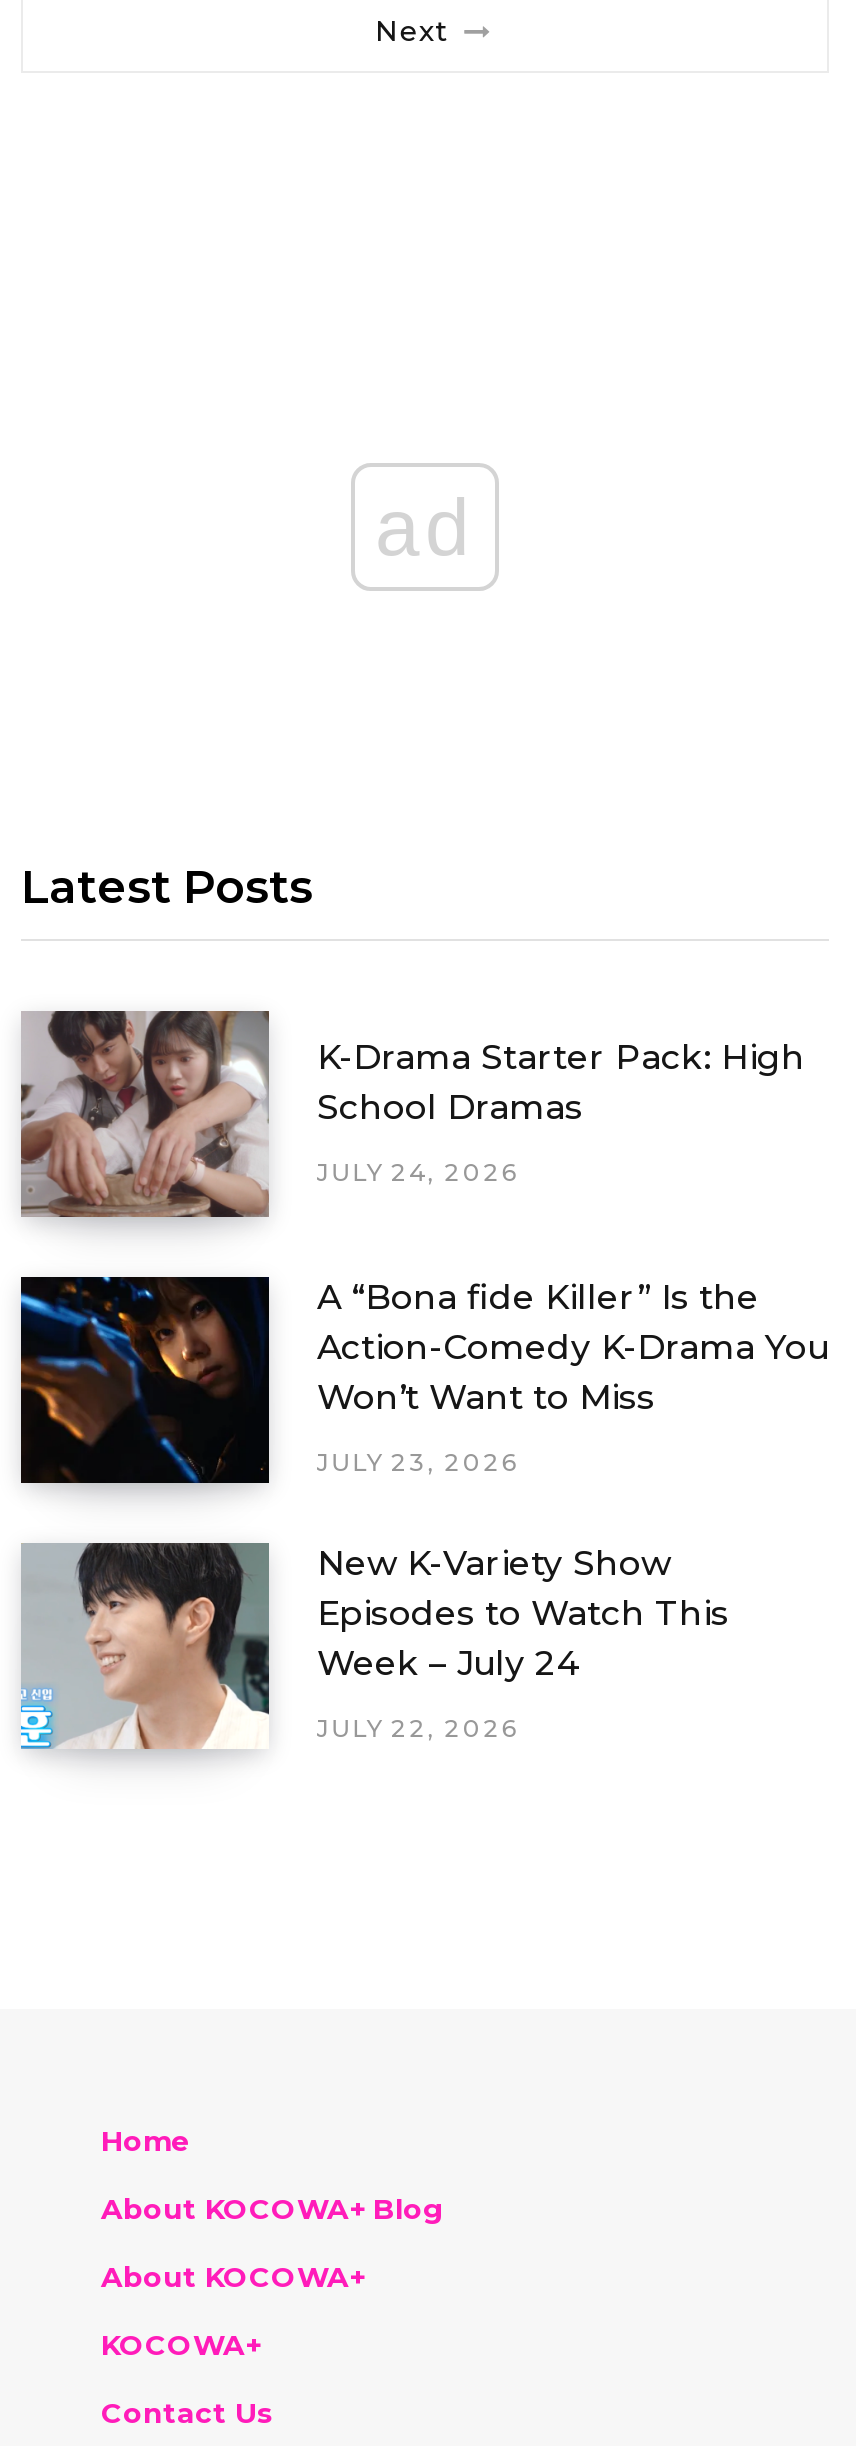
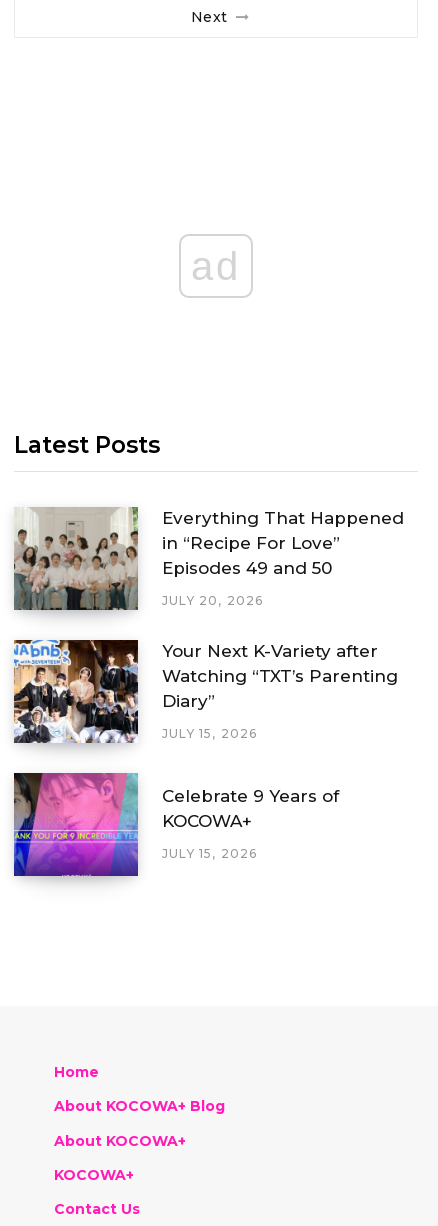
[21,1010,805,1218] [image] | K-Drama Starter Pack: High | School Dramas -> [14,507,404,611] [image] | Everything That Happened | in “Recipe For Love” | Episodes 49 and 50
[317,1156,518,1186] JULY 24, 2026 -> [162,593,264,608] JULY 20, 2026
[19,1274,829,1486] [image] | A “Bona fide Killer” Is the | Action-Comedy K-Drama You | Won’t Want to Miss -> [13,639,398,744] [image] | Your Next K-Variety after | Watching “TXT’s Parenting | Diary”
[317,1447,518,1477] JULY 23, 2026 -> [162,726,258,741] JULY 15, 2026
[21,1542,729,1750] [image] | New K-Variety Show | Episodes to Watch This | Week – July 24 -> [13,772,339,877] [image] | Celebrate 9 Years of | KOCOWA+
[317,1713,518,1743] JULY 22, 2026 -> [162,846,258,861] JULY 15, 2026

